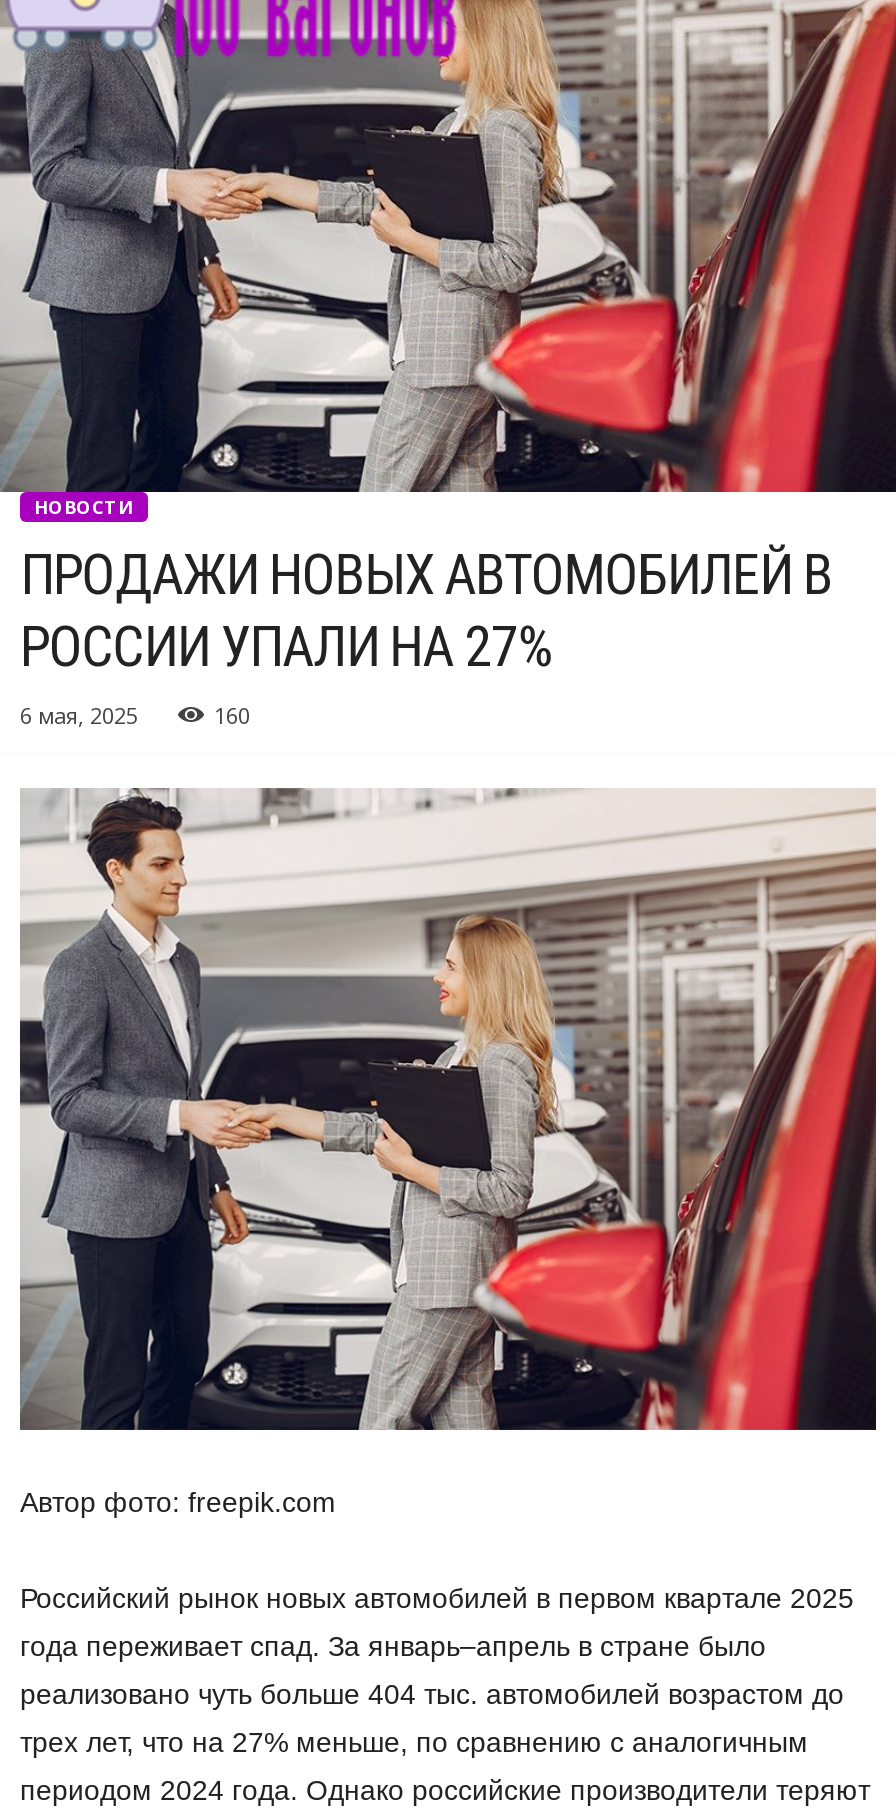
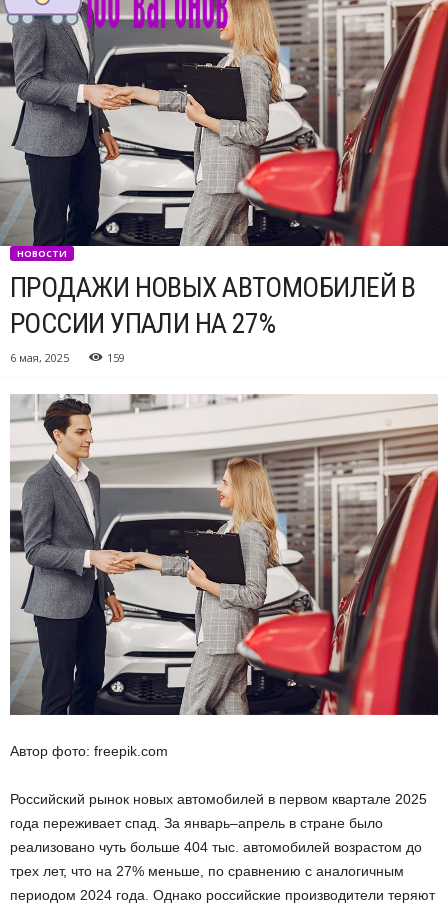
[214,700,250,730] 160 -> [107,350,125,365] 159

